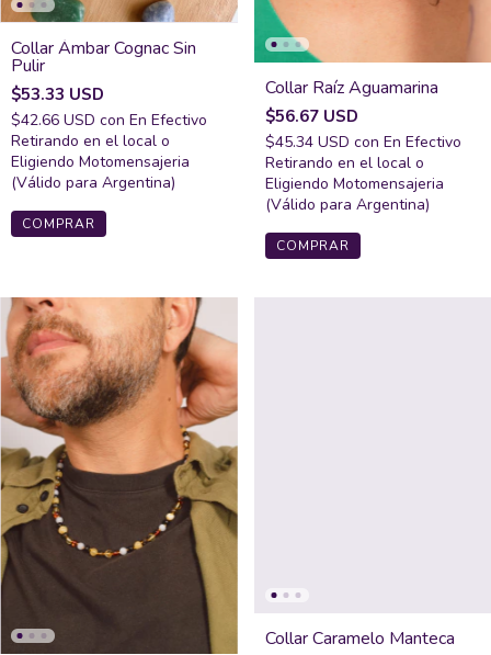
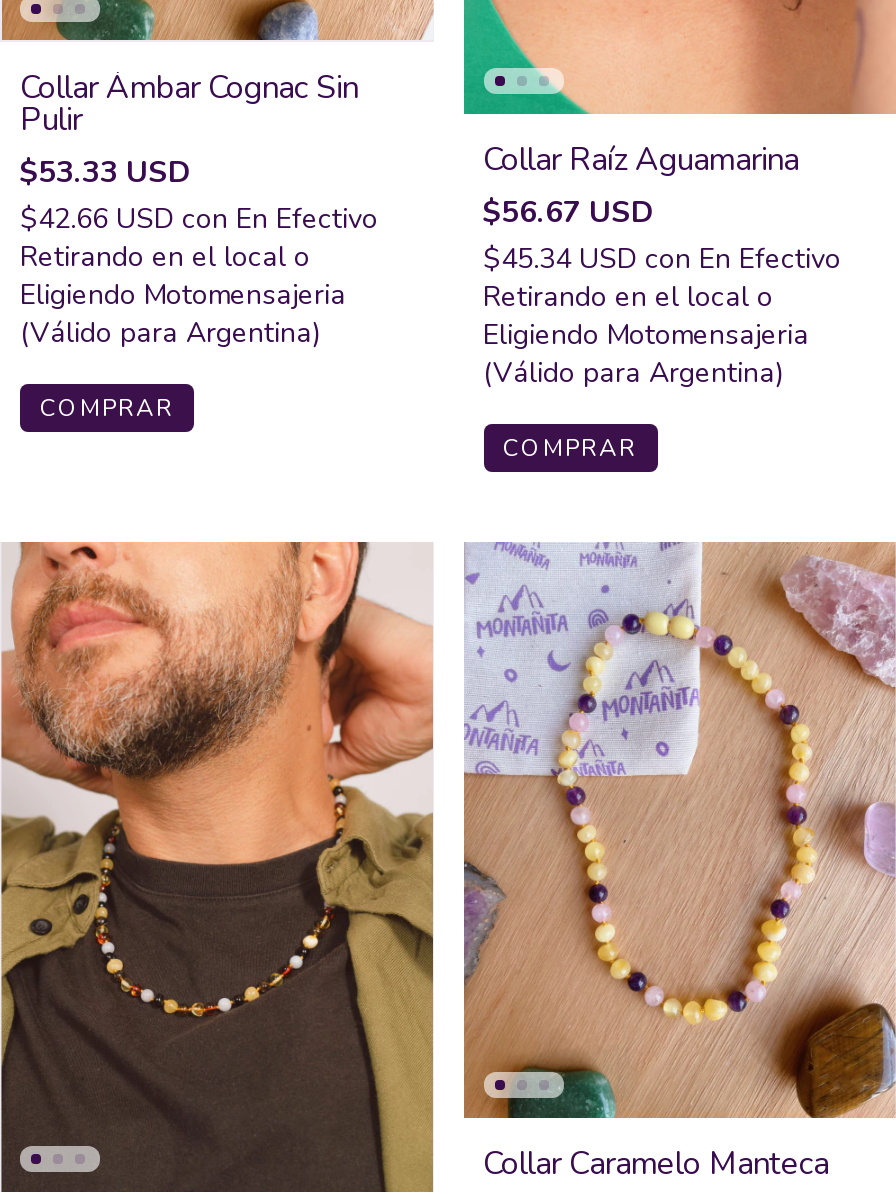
none -> [462,540,890,1120] [image]

